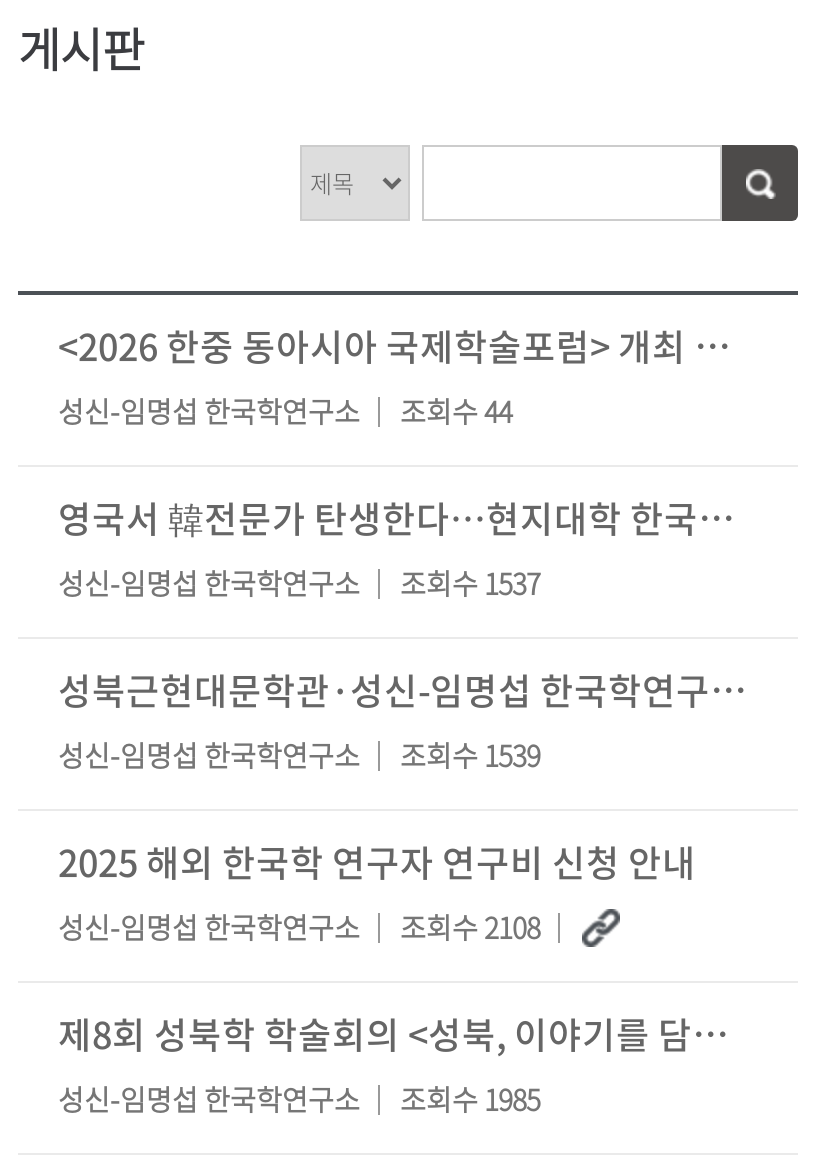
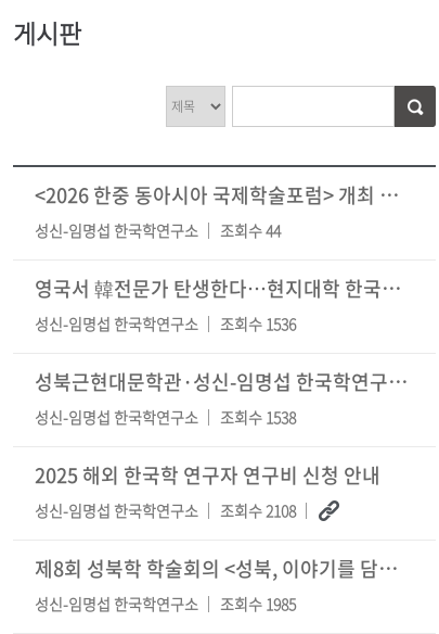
[58,563,540,603] 성신-임명섭 한국학연구소 조회수 1537 -> [35,313,296,334] 성신-임명섭 한국학연구소 조회수 1536
[58,735,540,775] 성신-임명섭 한국학연구소 조회수 1539 -> [35,406,296,428] 성신-임명섭 한국학연구소 조회수 1538

